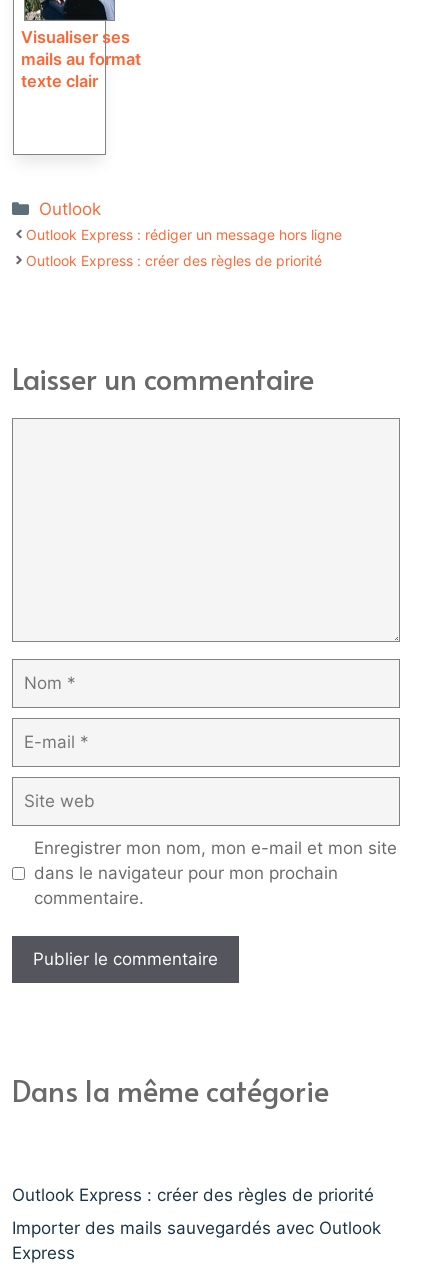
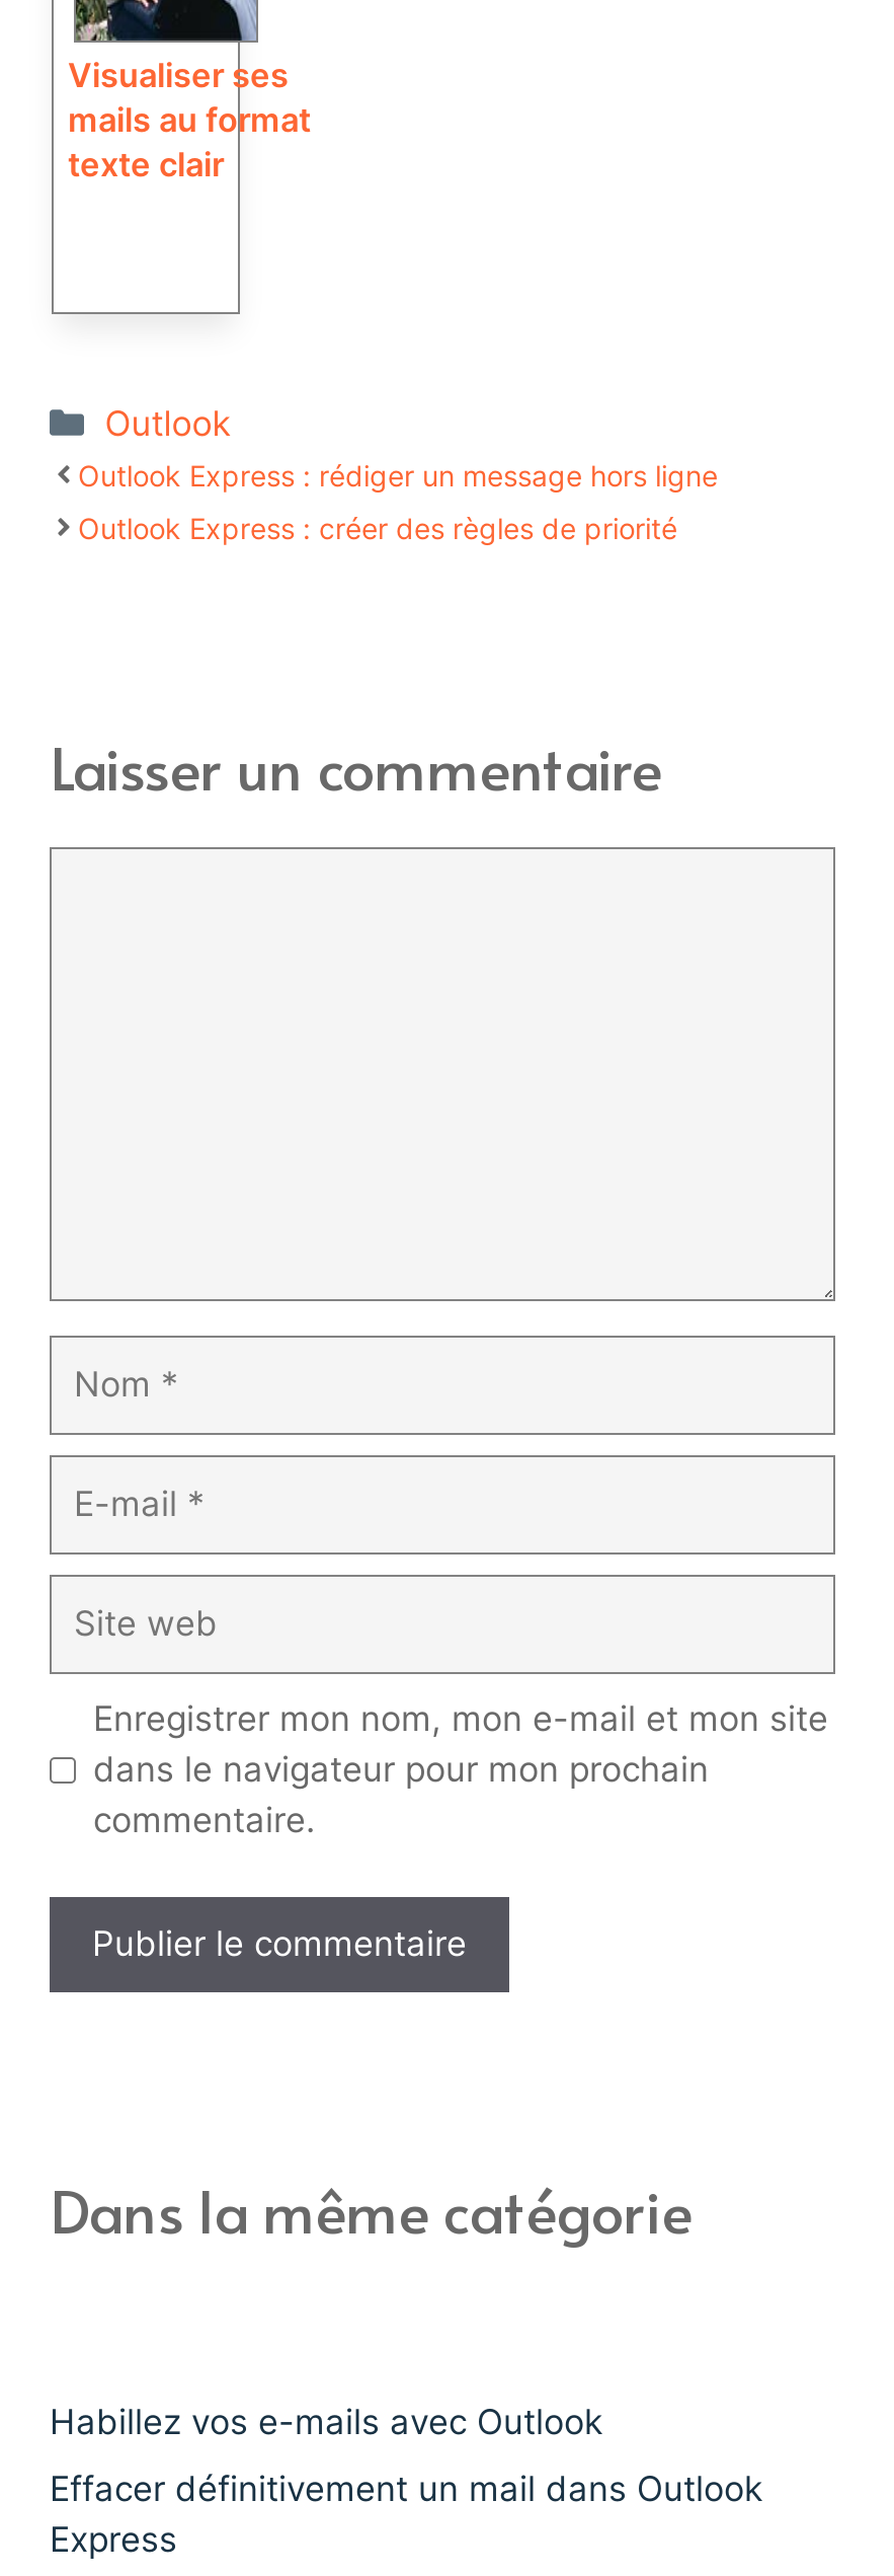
[12,1185,374,1205] Outlook Express : créer des règles de priorité -> [50,2401,602,2441] Habillez vos e-mails avec Outlook
[12,1218,381,1238] Importer des mails sauvegardés avec Outlook -> [50,2469,762,2509] Effacer définitivement un mail dans Outlook

